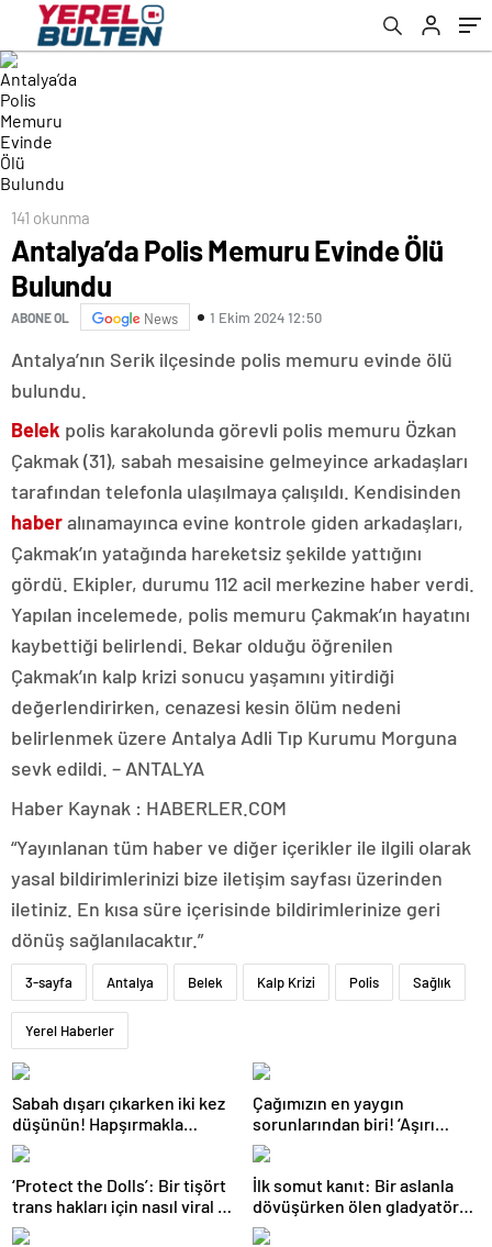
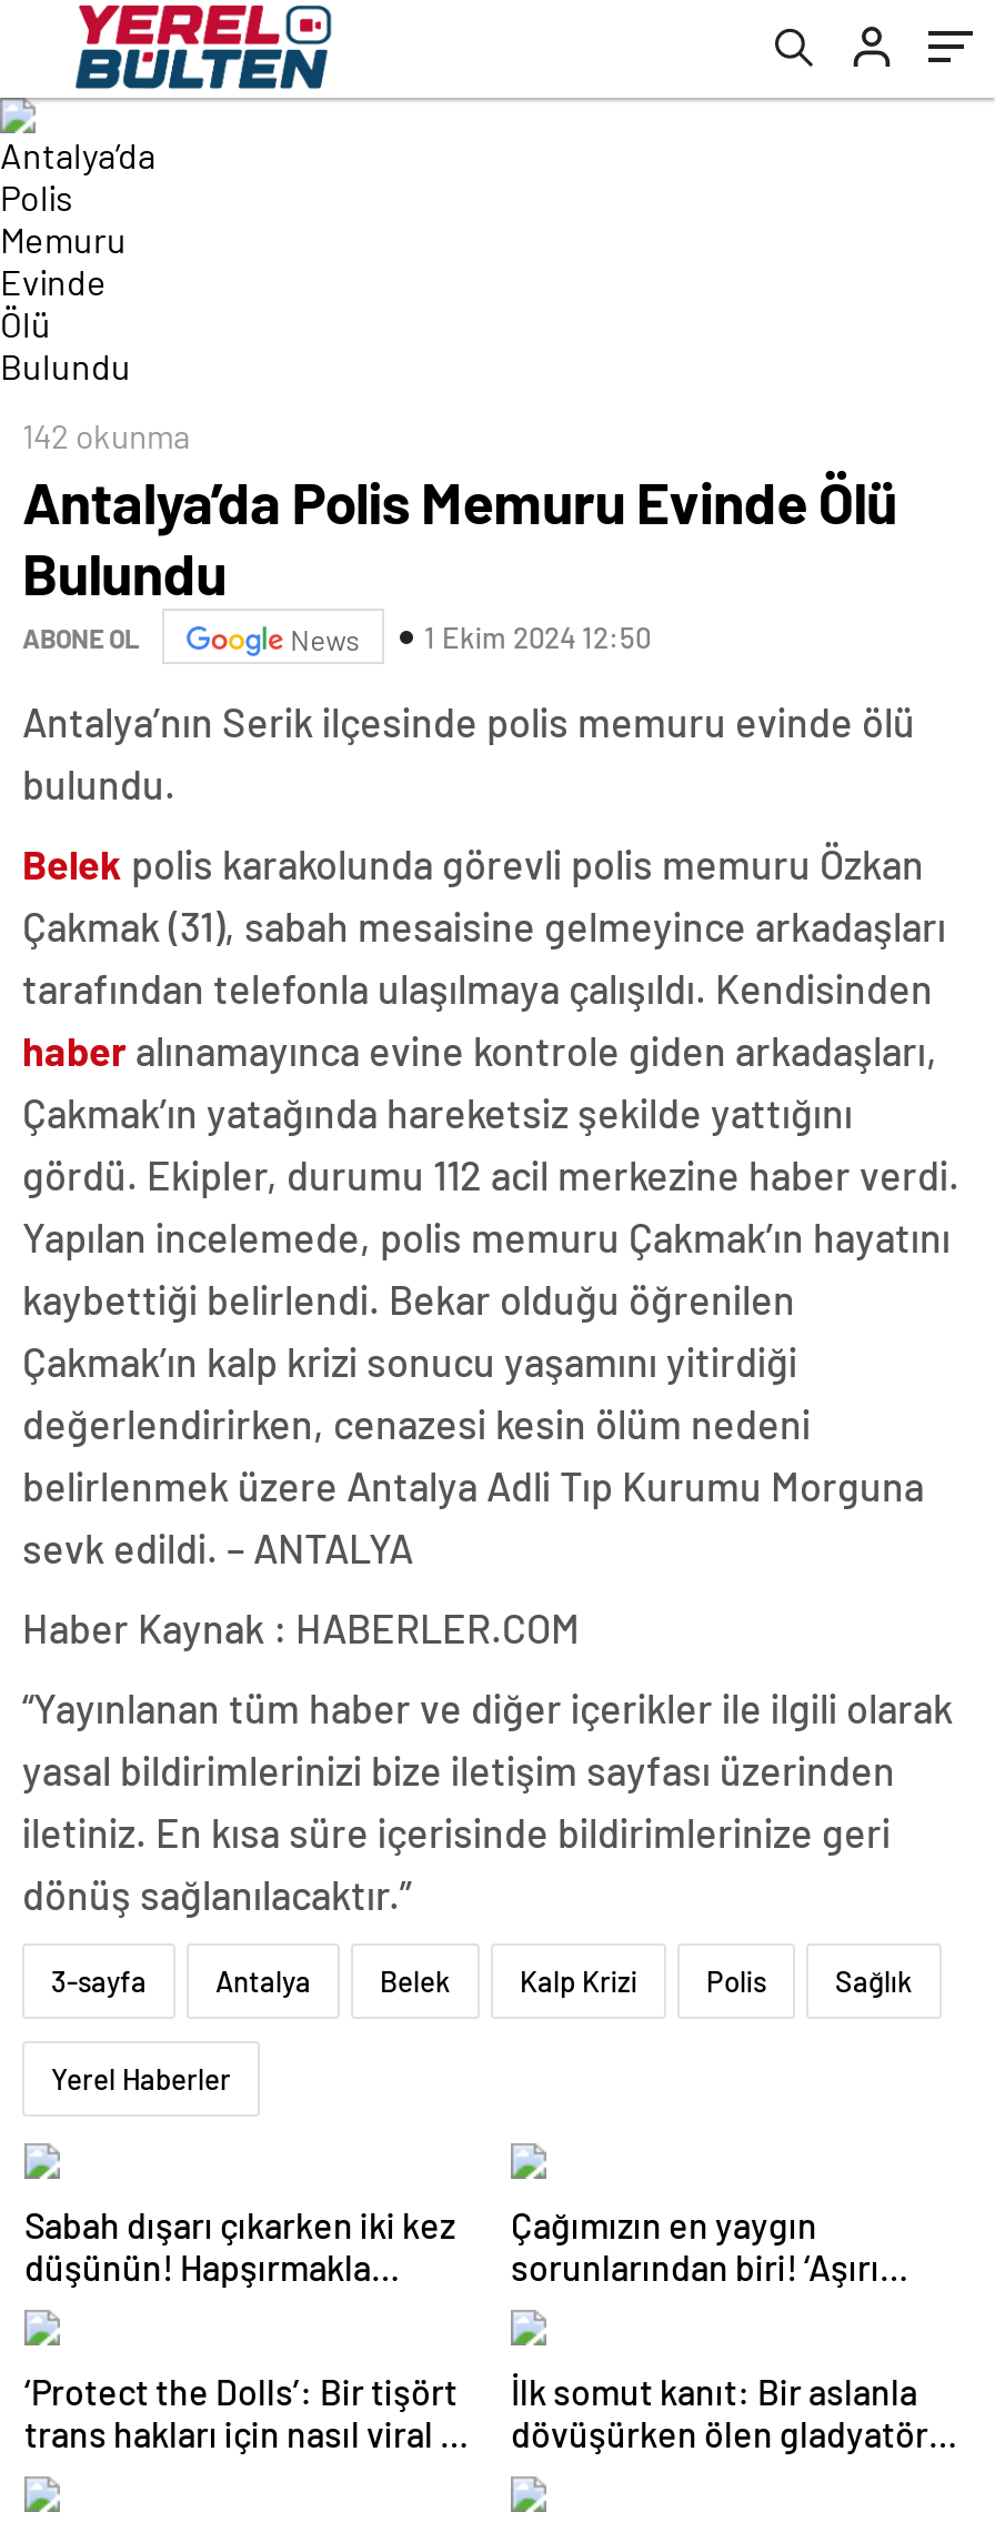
[11,208,90,227] 141 okunma -> [22,415,191,455] 142 okunma

